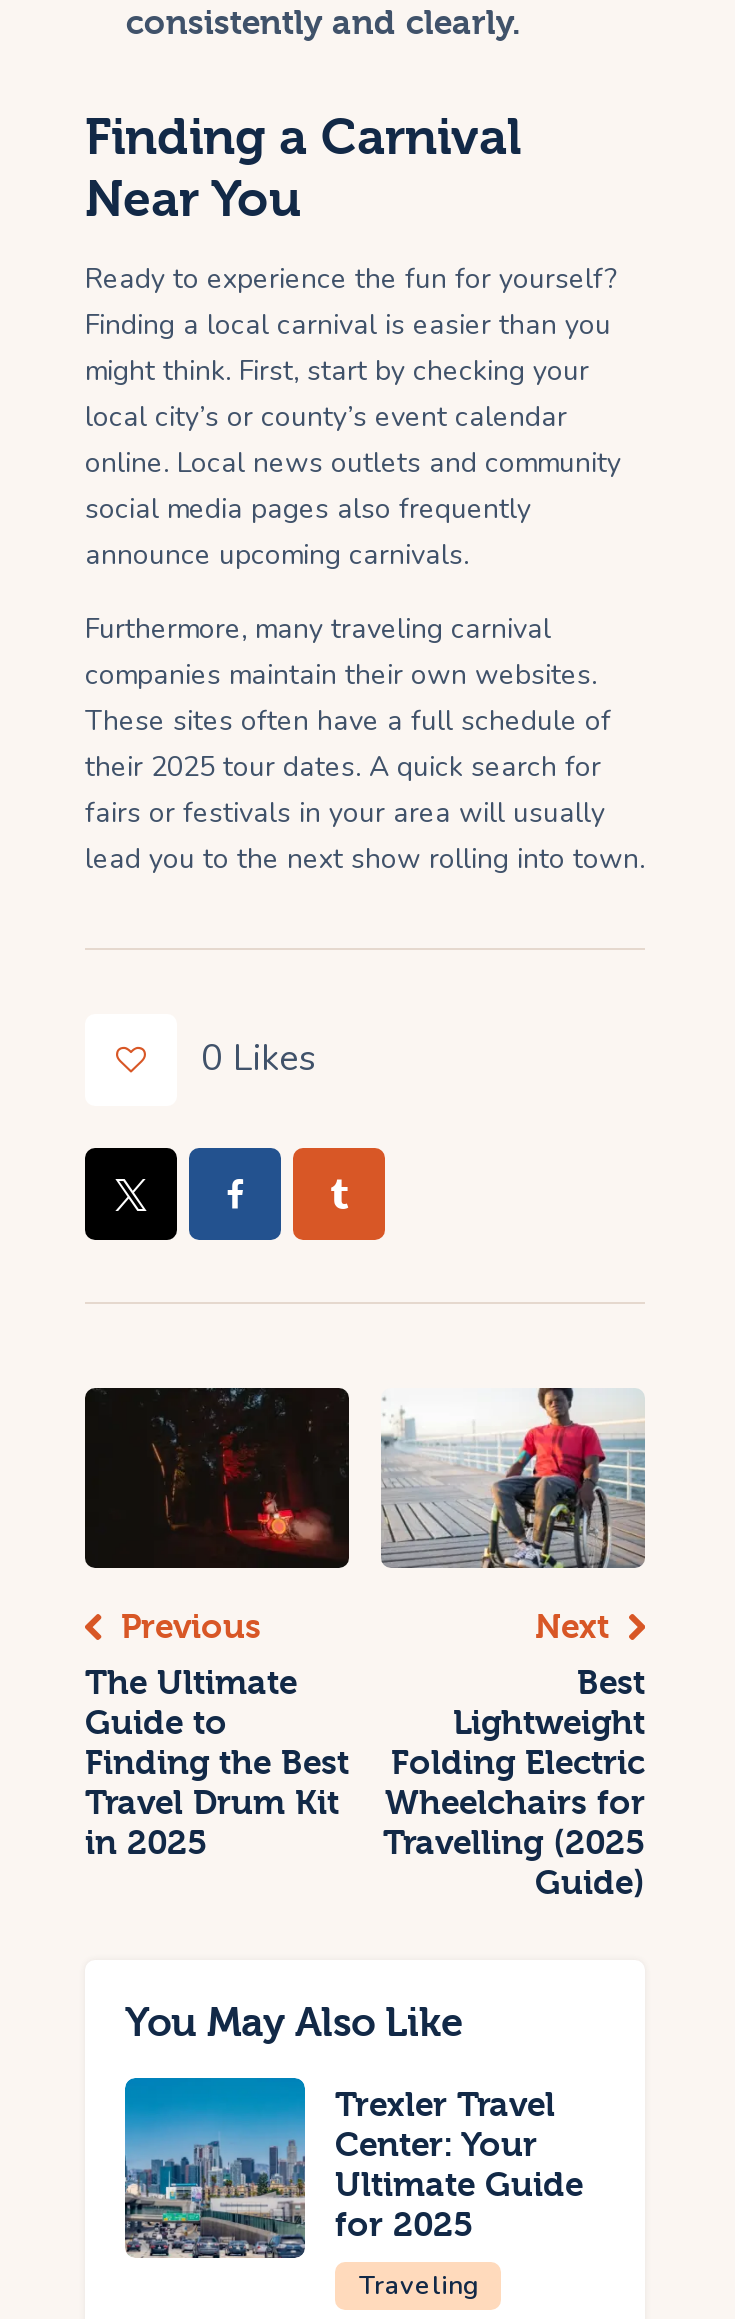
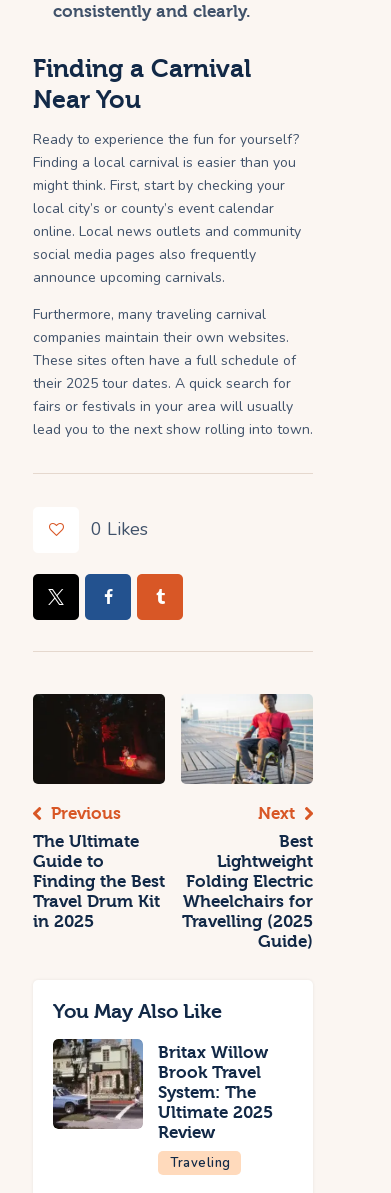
[123,2076,583,2258] [image] | Trexler Travel | Center: Your | Ultimate Guide | for 2025 -> [52,1038,273,1142] [image] | Britax Willow | Brook Travel | System: The | Ultimate 2025 | Review

